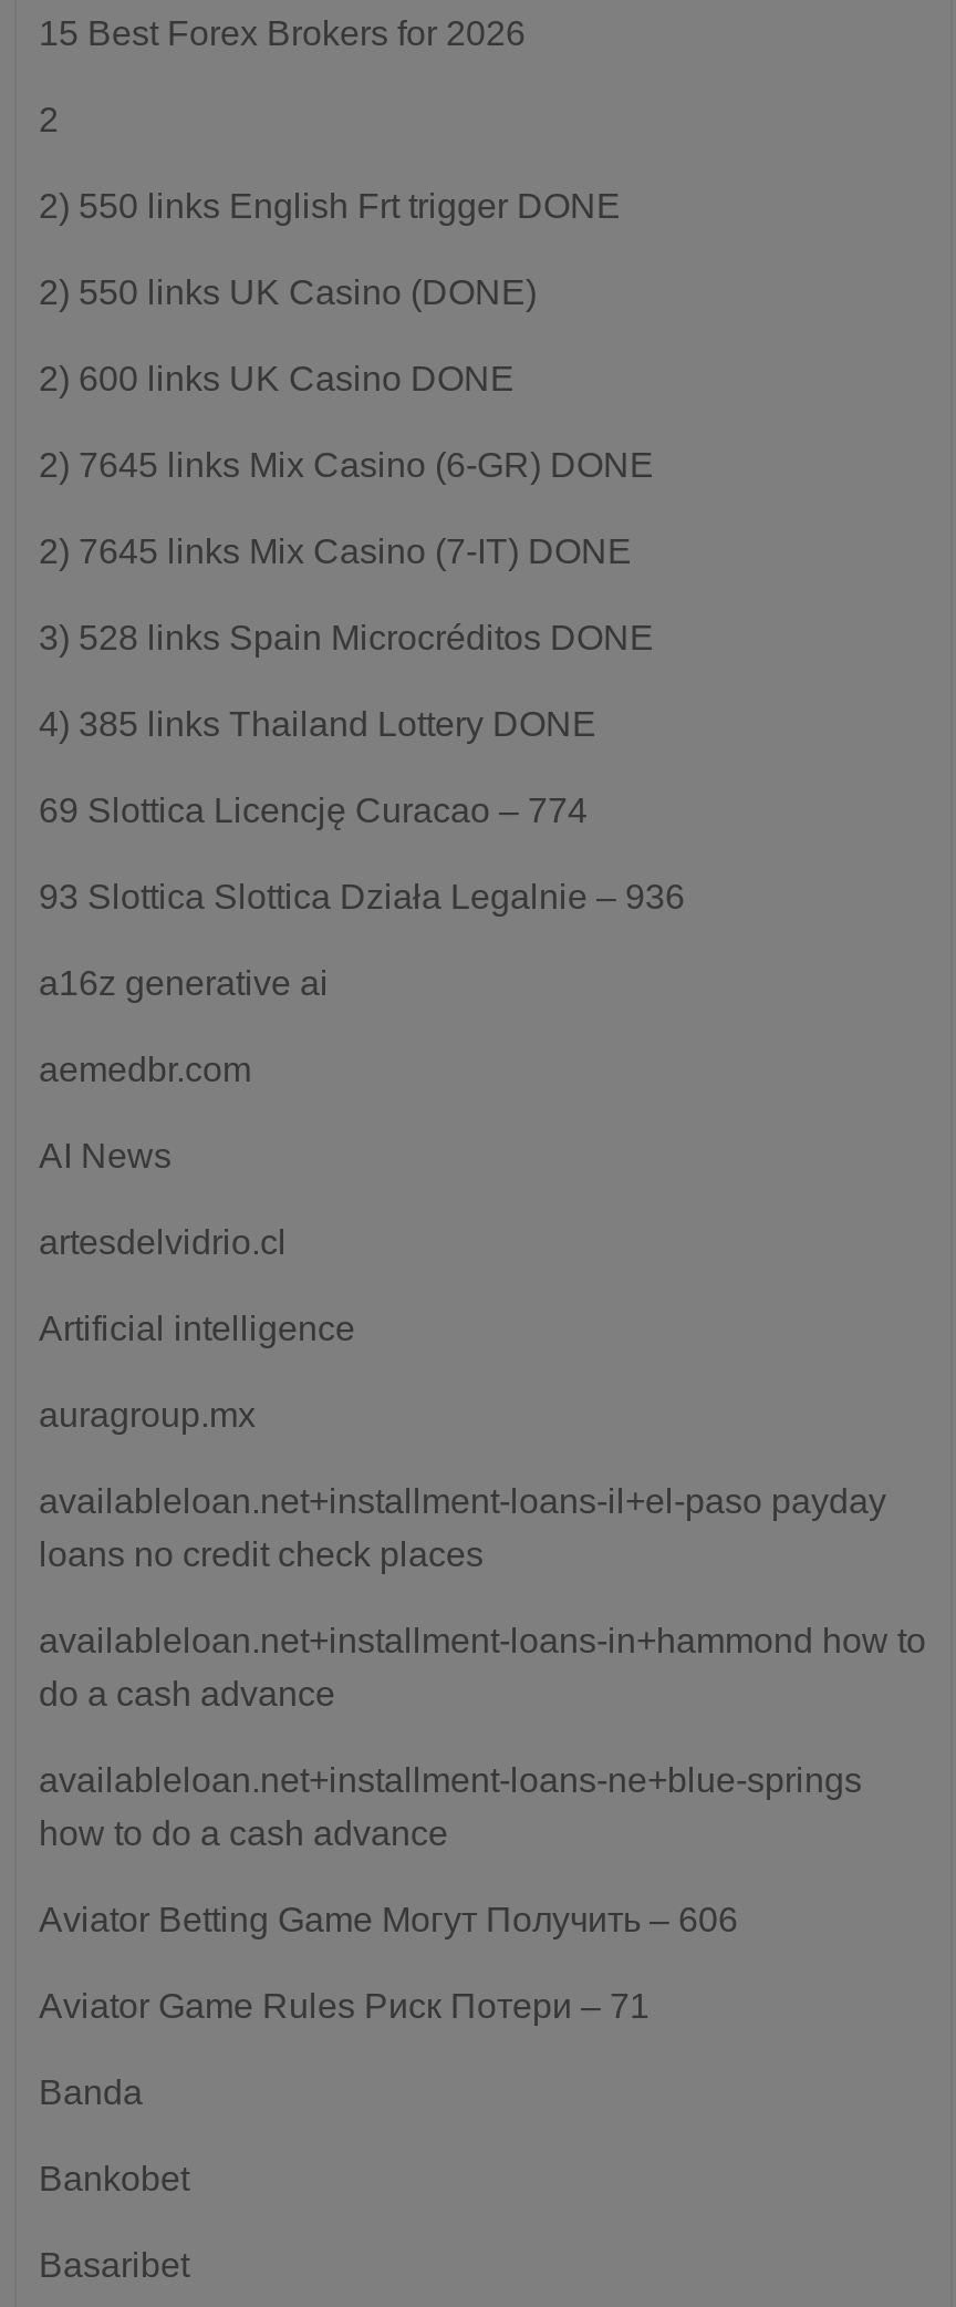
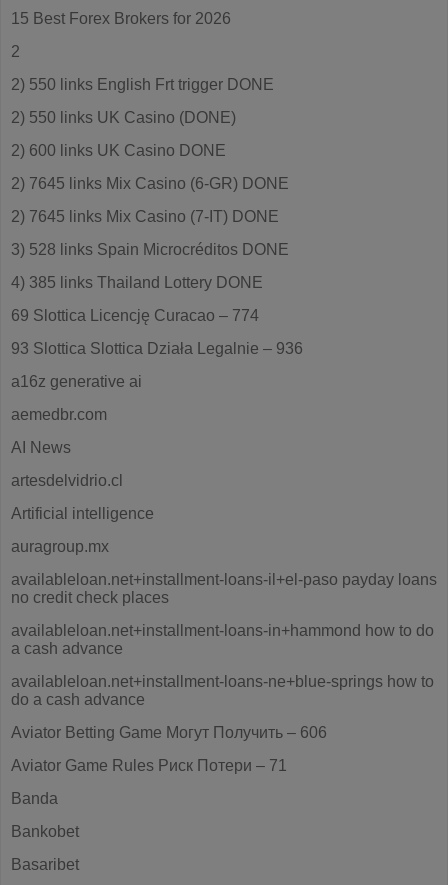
[39,1481,926,1659] availableloan.net+installment-loans-il+el-paso payday | loans no credit check places | availableloan.net+installment-loans-in+hammond how to -> [11,571,437,690] availableloan.net+installment-loans-il+el-paso payday loans | no credit check places | availableloan.net+installment-loans-in+hammond how to do | a cash advance | availableloan.net+installment-loans-ne+blue-springs how to
[39,1760,862,1851] availableloan.net+installment-loans-ne+blue-springs | how to do a cash advance -> none

